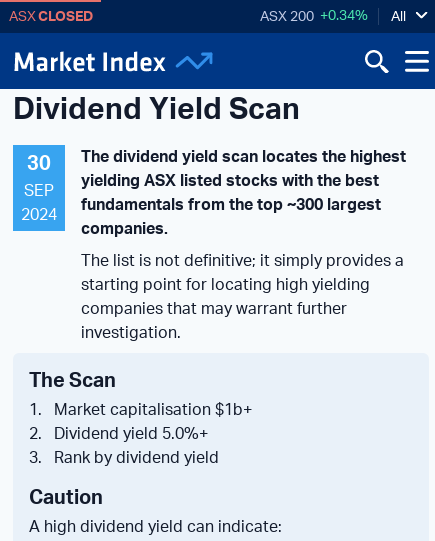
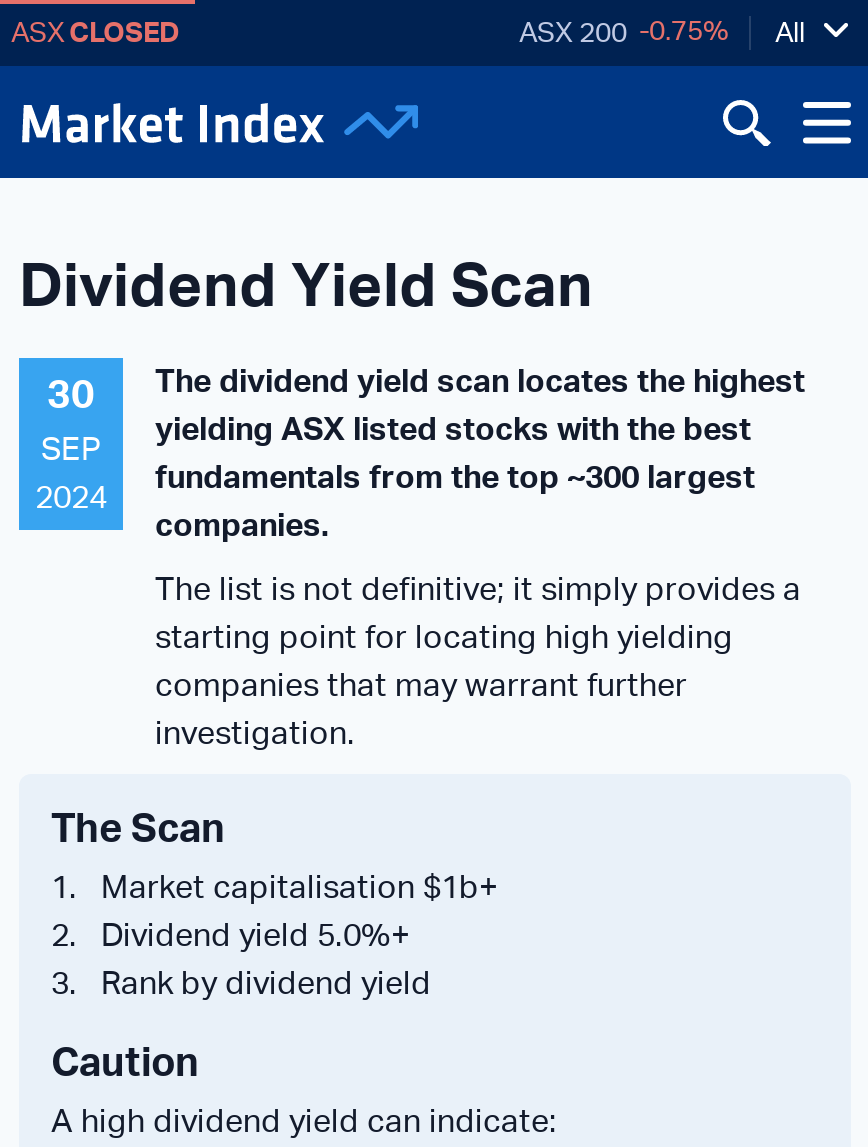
[260,8,406,24] ASX 200 +0.34% All -> [519,17,805,48] ASX 200 -0.75% All

